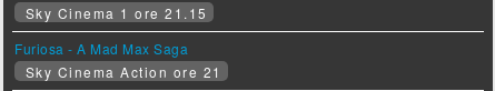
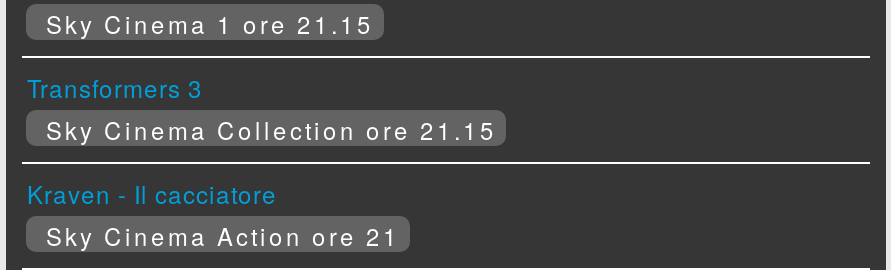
[15,39,189,58] Furiosa - A Mad Max Saga -> [27,71,497,211] Transformers 3 | Sky Cinema Collection ore 21.15 | Kraven - Il cacciatore

